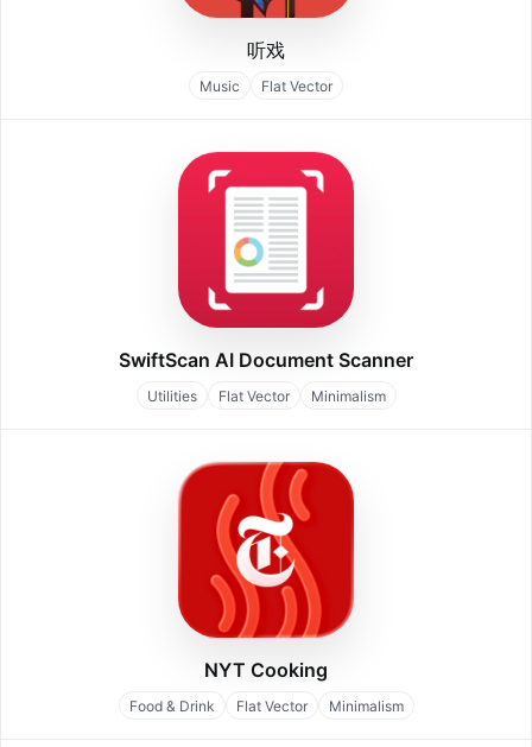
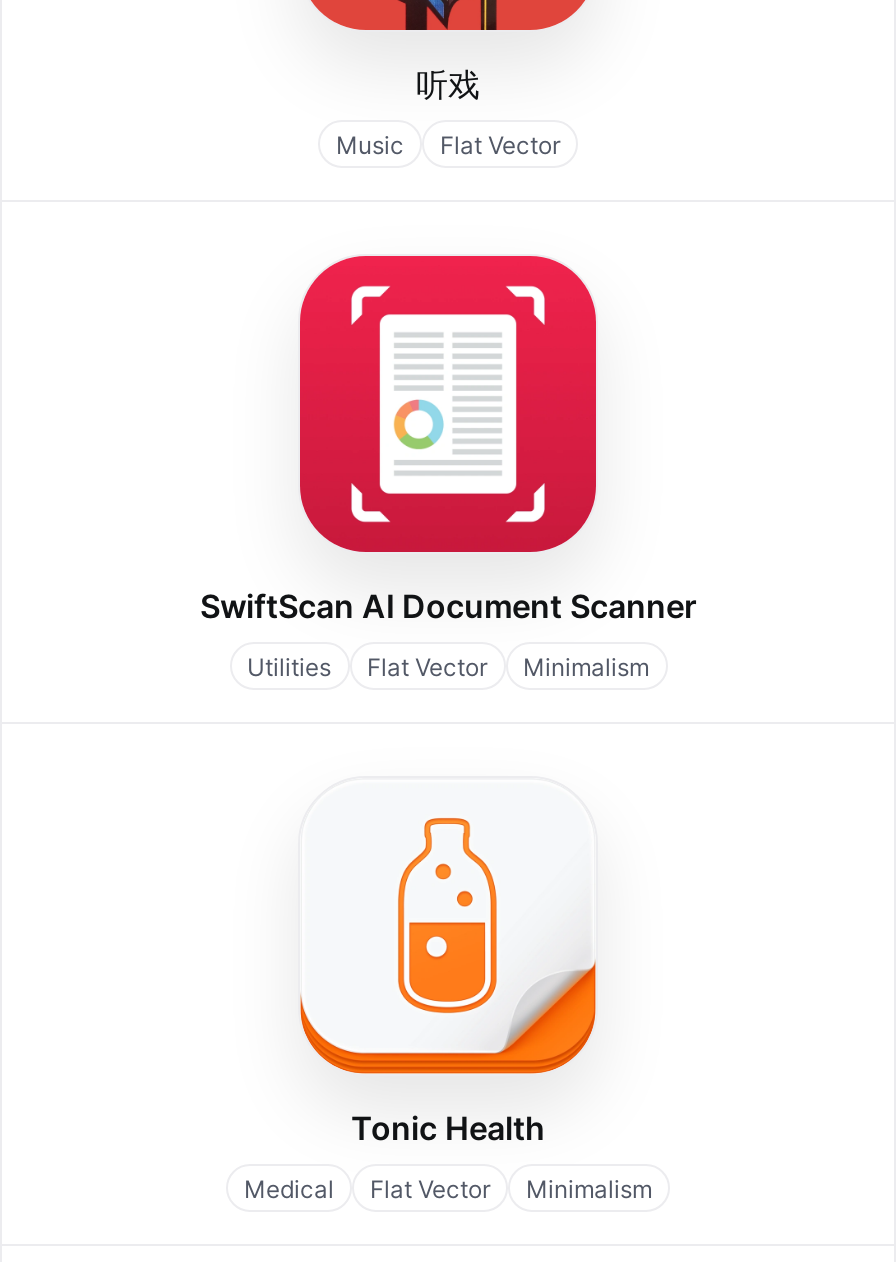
[177,461,355,682] [image] | NYT Cooking -> [298,778,596,1148] [image] | Tonic Health
[129,697,214,714] Food & Drink -> [244,1173,334,1203] Medical

